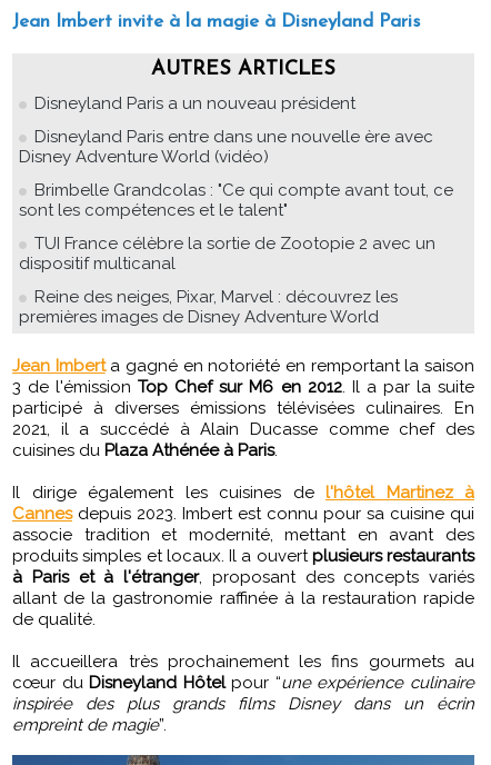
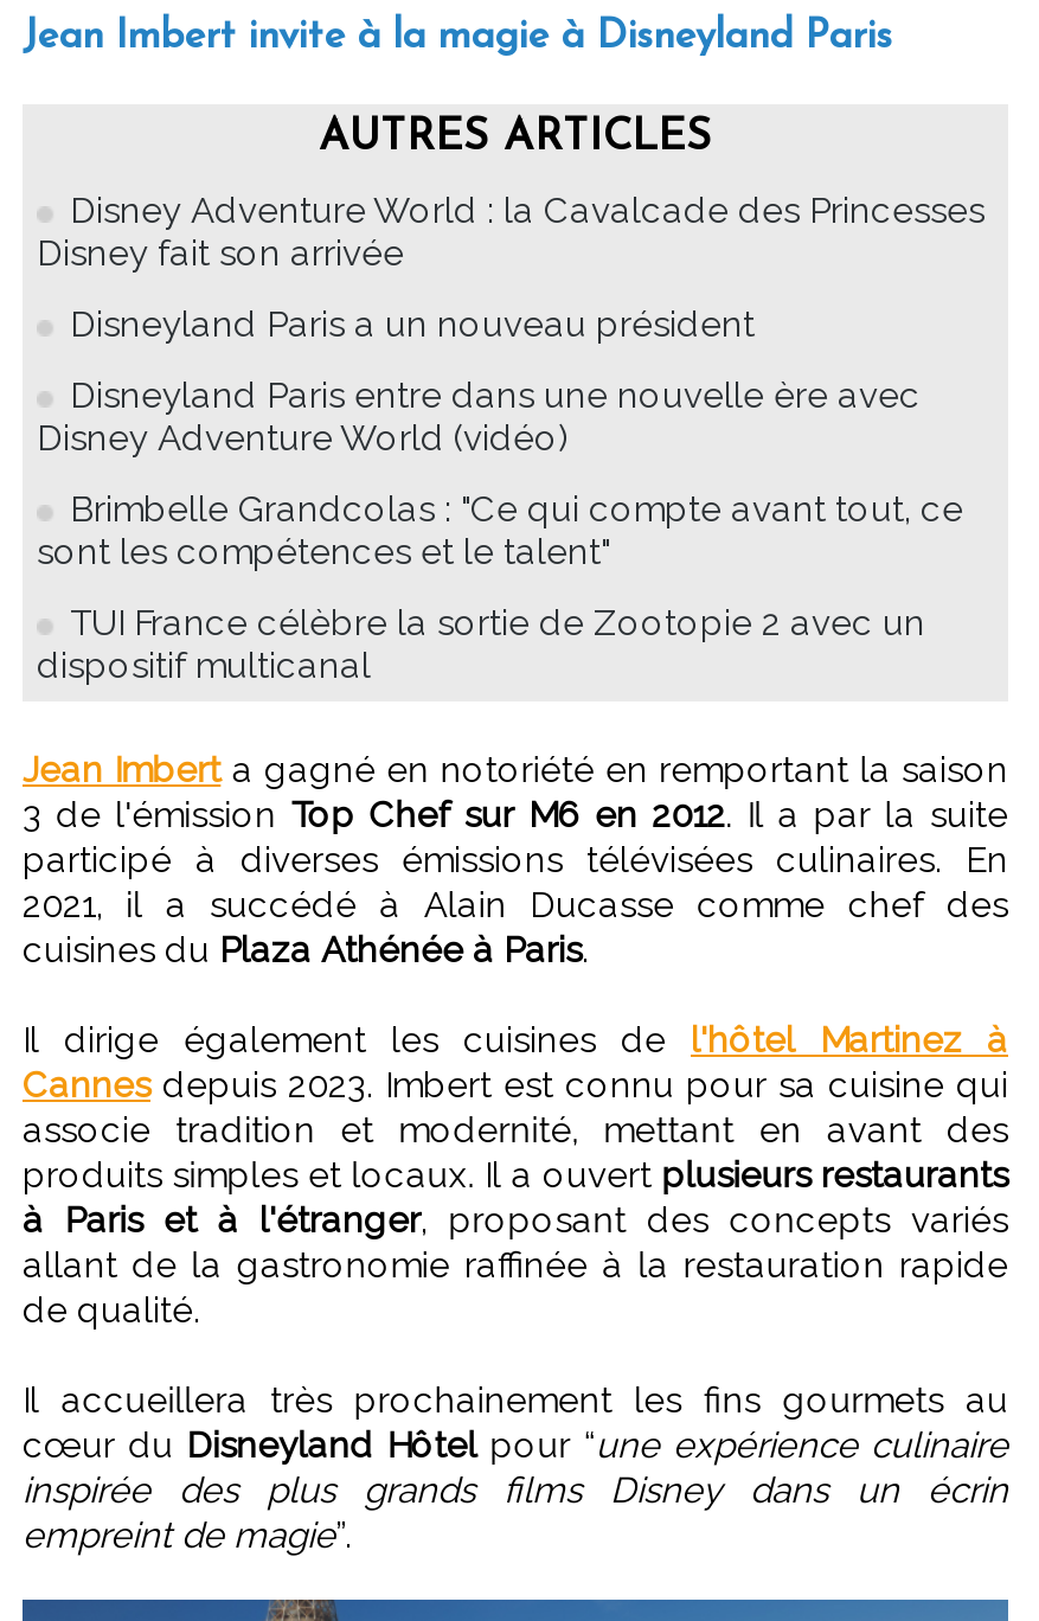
none -> [37,190,985,275] Disney Adventure World : la Cavalcade des Princesses | Disney fait son arrivée
moved [19,94,453,274] -> [37,304,963,688]: Disneyland Paris a un nouveau président | Disneyland Paris entre dans une nouvelle ère avec | Disney Adventure World (vidéo) | Brimbelle Grandcolas : "Ce qui compte avant tout, ce | sont les compétences et le talent" | TUI France célèbre la sortie de Zootopie 2 avec un | dispositif multicanal
[19,287,398,327] Reine des neiges, Pixar, Marvel : découvrez les | premières images de Disney Adventure World -> none

